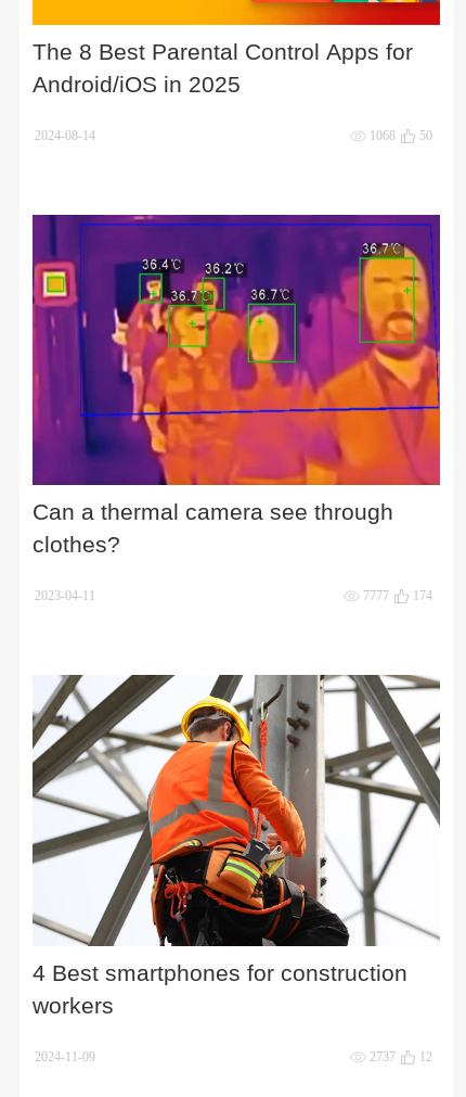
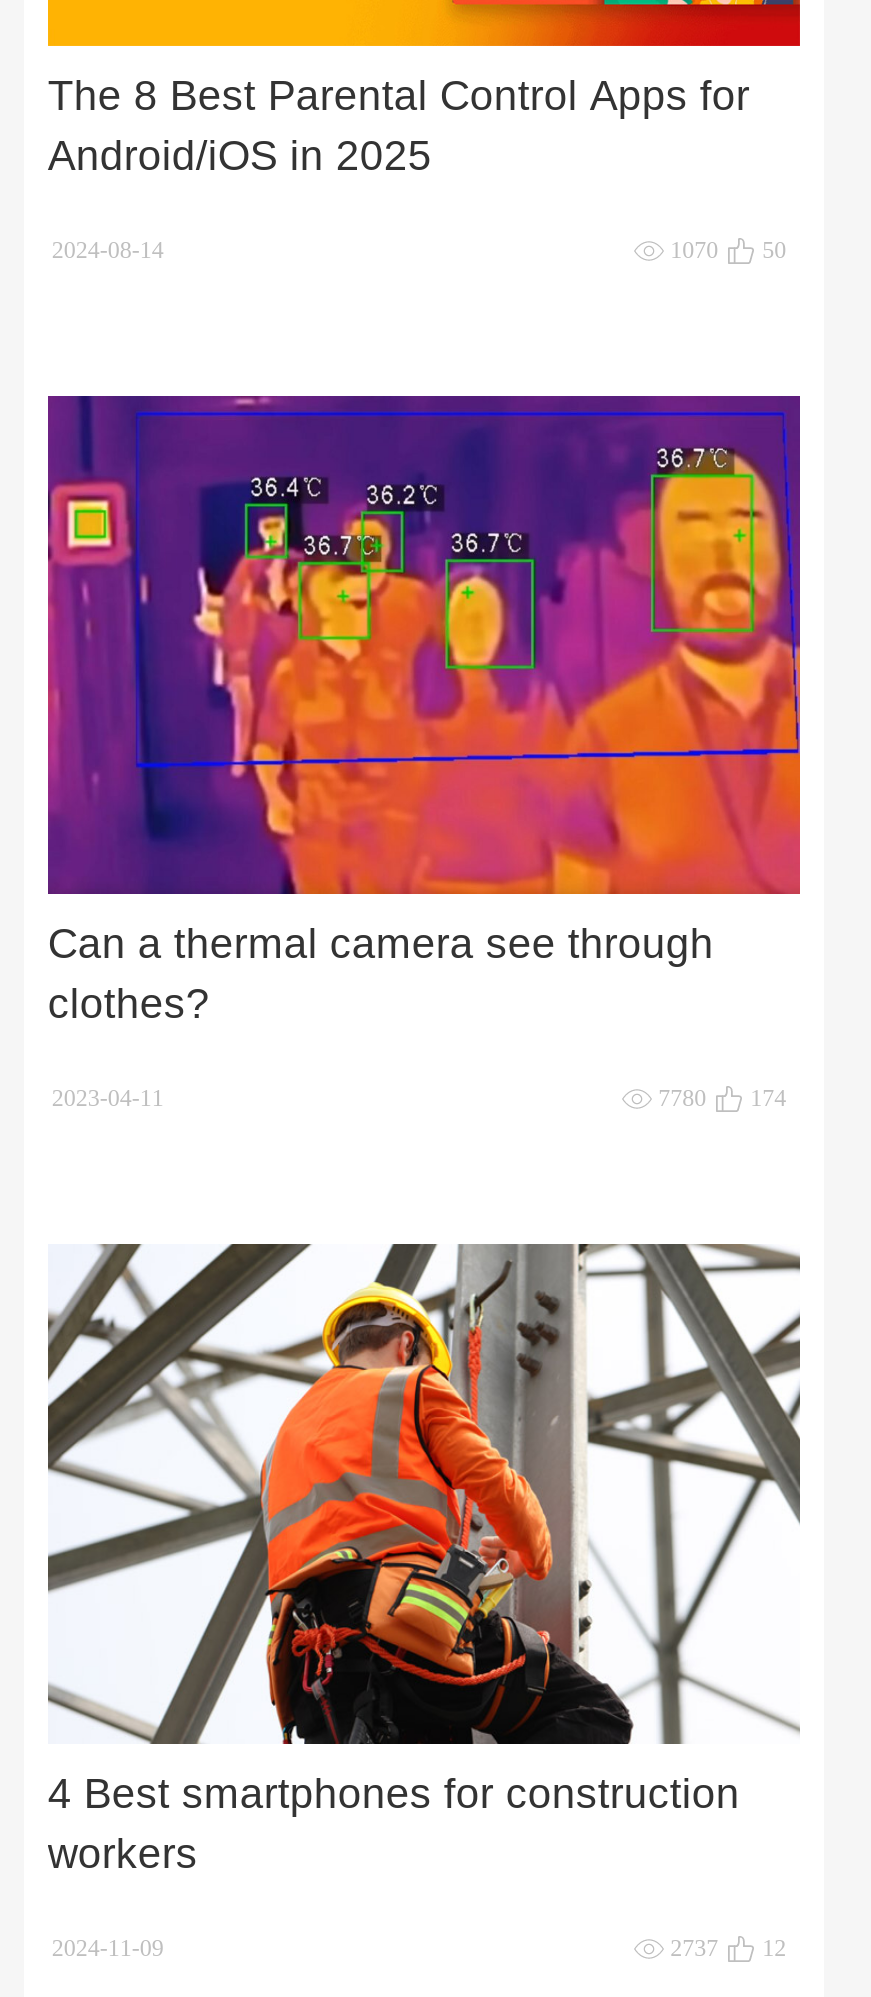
[370,128,433,143] 1068 50 -> [670,236,786,264] 1070 50
[363,589,433,604] 7777 174 -> [658,1085,786,1113] 7780 174

